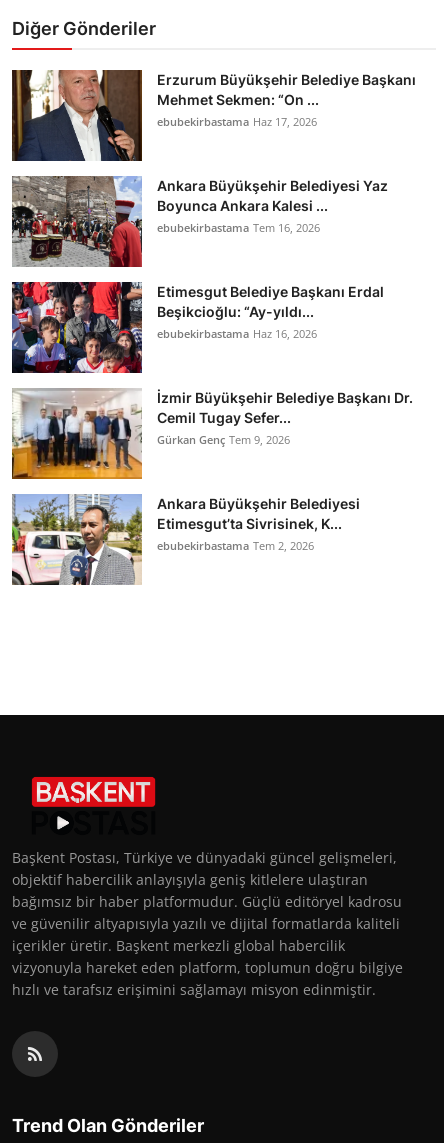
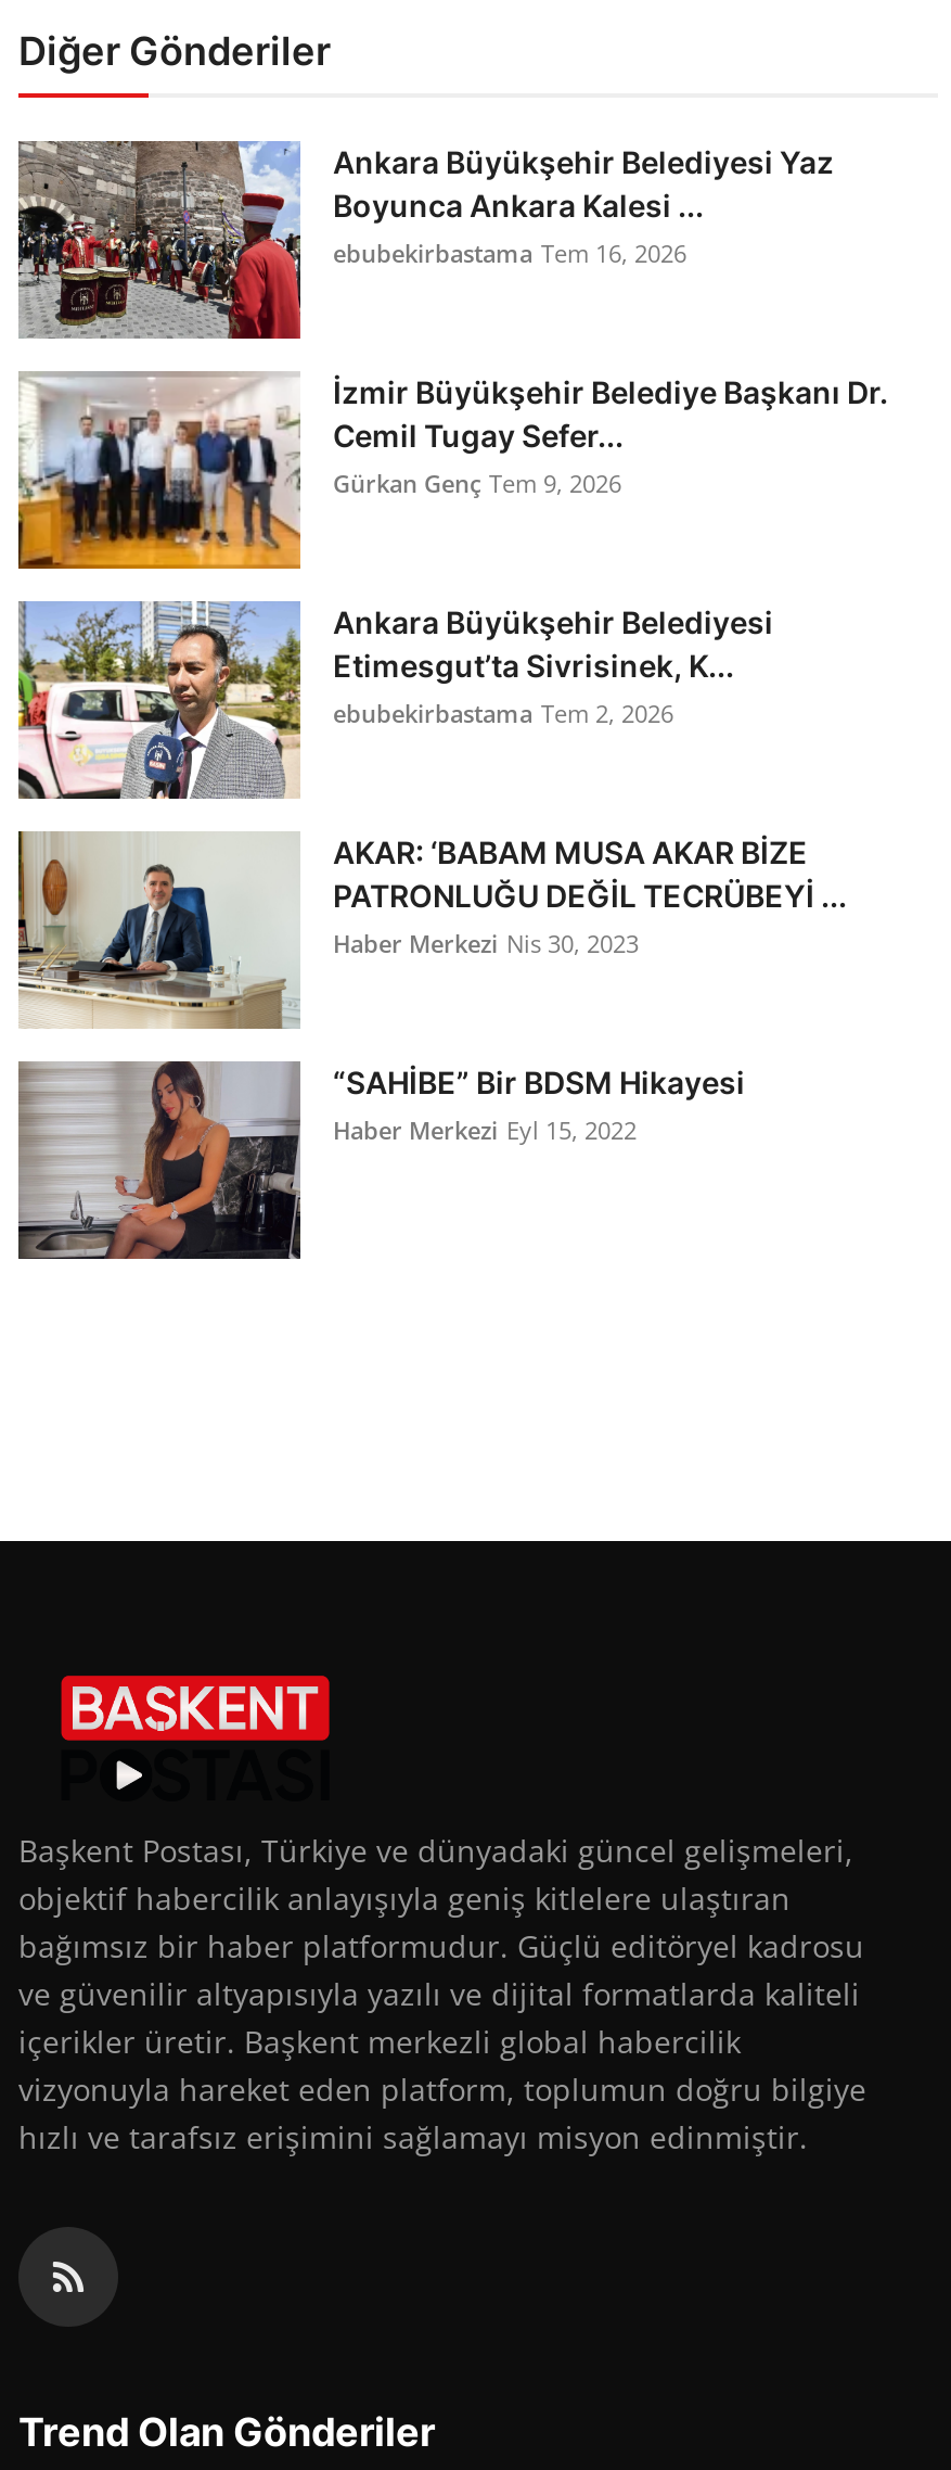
[12,69,416,162] [image] | Erzurum Büyükşehir Belediye Başkanı | Mehmet Sekmen: “On ... | ebubekirbastama Haz 17, 2026 -> none
moved [10,174,388,268] -> [14,137,834,341]: [image] | Ankara Büyükşehir Belediyesi Yaz | Boyunca Ankara Kalesi ... | ebubekirbastama Tem 16, 2026
[12,281,384,374] [image] | Etimesgut Belediye Başkanı Erdal | Beşikcioğlu: “Ay-yıldı... | ebubekirbastama Haz 16, 2026 -> none
moved [10,387,413,553] -> [14,369,888,730]: [image] | İzmir Büyükşehir Belediye Başkanı Dr. | Cemil Tugay Sefer... | Gürkan Genç Tem 9, 2026 | Ankara Büyükşehir Belediyesi | Etimesgut’ta Sivrisinek, K... | ebubekirbastama Tem 2, 2026
none -> [16,831,847,1029] [image] | AKAR: ‘BABAM MUSA AKAR BİZE | PATRONLUĞU DEĞİL TECRÜBEYİ ... | Haber Merkezi Nis 30, 2023
none -> [18,1061,745,1261] [image] | “SAHİBE” Bir BDSM Hikayesi | Haber Merkezi Eyl 15, 2022

